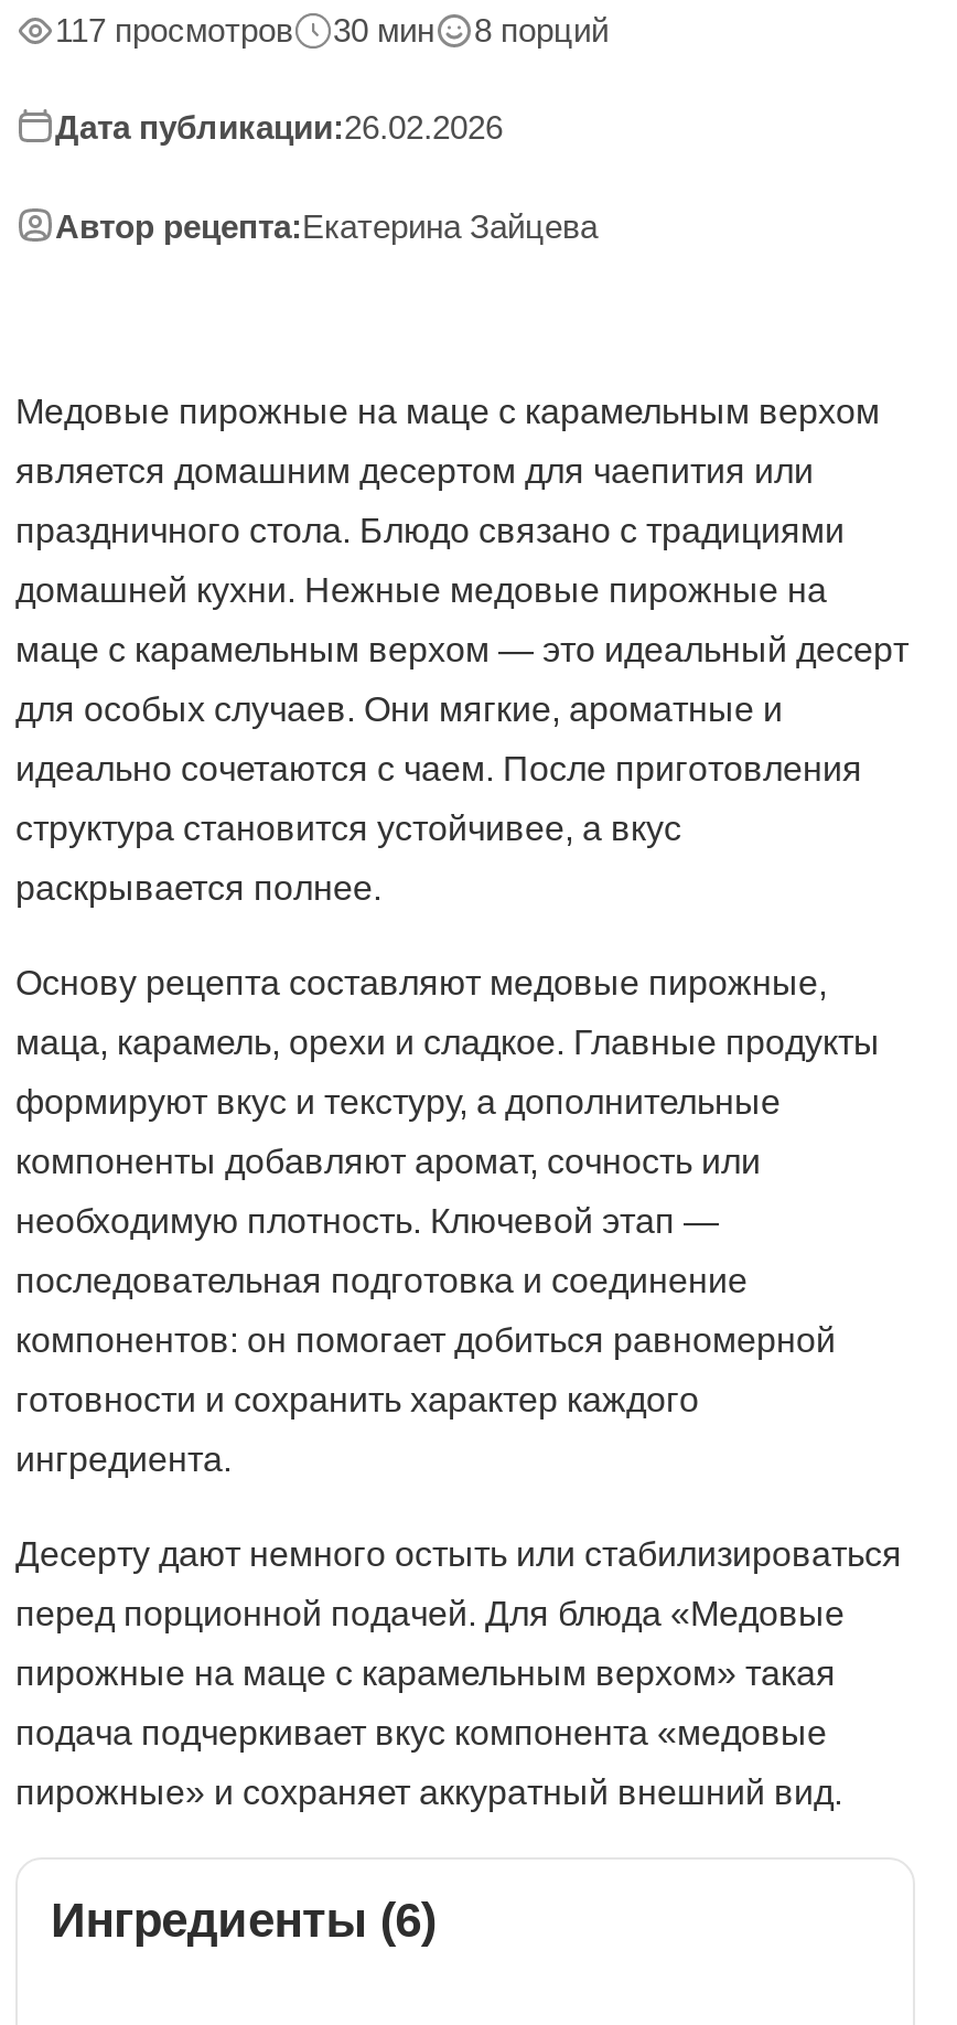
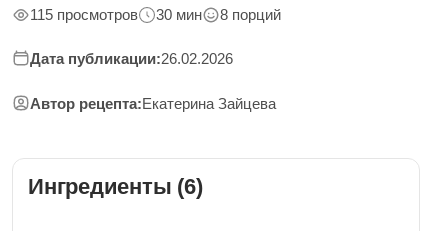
[55,11,293,49] 117 просмотров -> [30,6,138,23] 115 просмотров
[15,393,908,1811] Медовые пирожные на маце с карамельным верхом | является домашним десертом для чаепития или | праздничного стола. Блюдо связано с традициями | домашней кухни. Нежные медовые пирожные на | маце с карамельным верхом — это идеальный десерт | для особых случаев. Они мягкие, ароматные и | идеально сочетаются с чаем. После приготовления | структура становится устойчивее, а вкус | раскрывается полнее. | Основу рецепта составляют медовые пирожные, | маца, карамель, орехи и сладкое. Главные продукты | формируют вкус и текстуру, а дополнительные | компоненты добавляют аромат, сочность или | необходимую плотность. Ключевой этап — | последовательная подготовка и соединение | компонентов: он помогает добиться равномерной | готовности и сохранить характер каждого | ингредиента. | Десерту дают немного остыть или стабилизироваться | перед порционной подачей. Для блюда «Медовые | пирожные на маце с карамельным верхом» такая | подача подчеркивает вкус компонента «медовые | пирожные» и сохраняет аккуратный внешний вид. -> none

